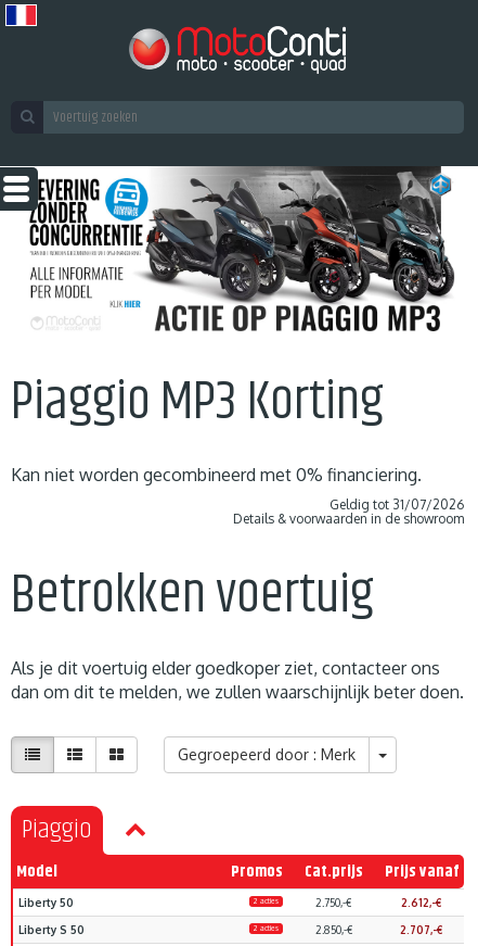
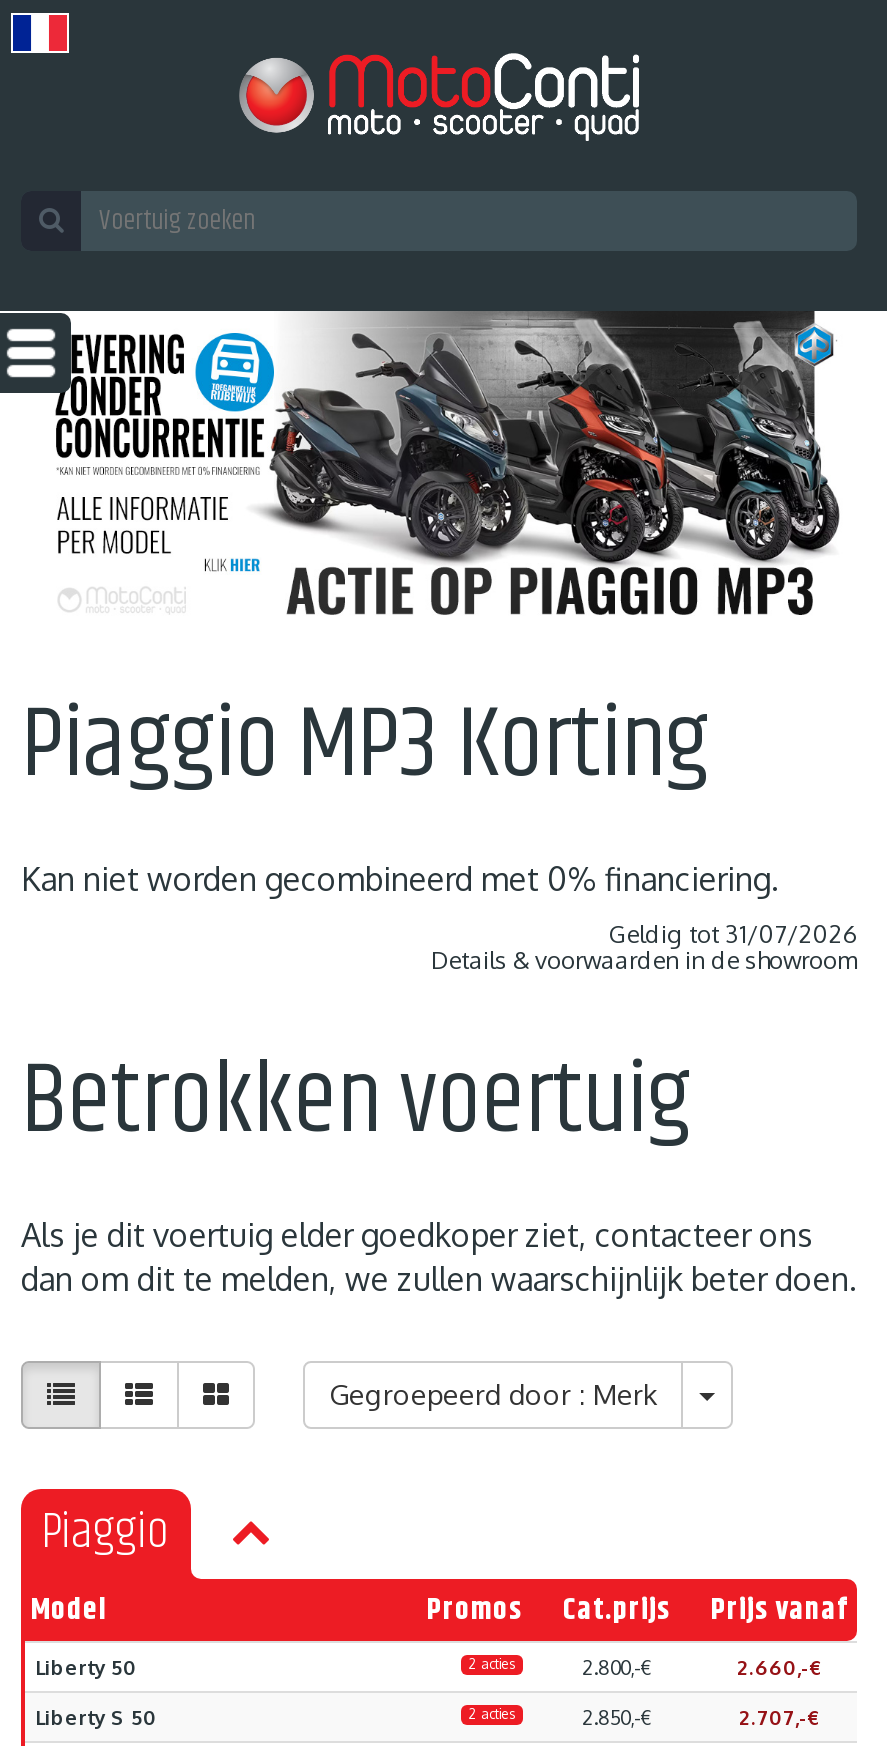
[315,896,352,909] 2.750,-€ -> [582,1655,652,1679] 2.800,-€
[401,896,442,909] 2.612,-€ -> [737,1655,821,1679] 2.660,-€

